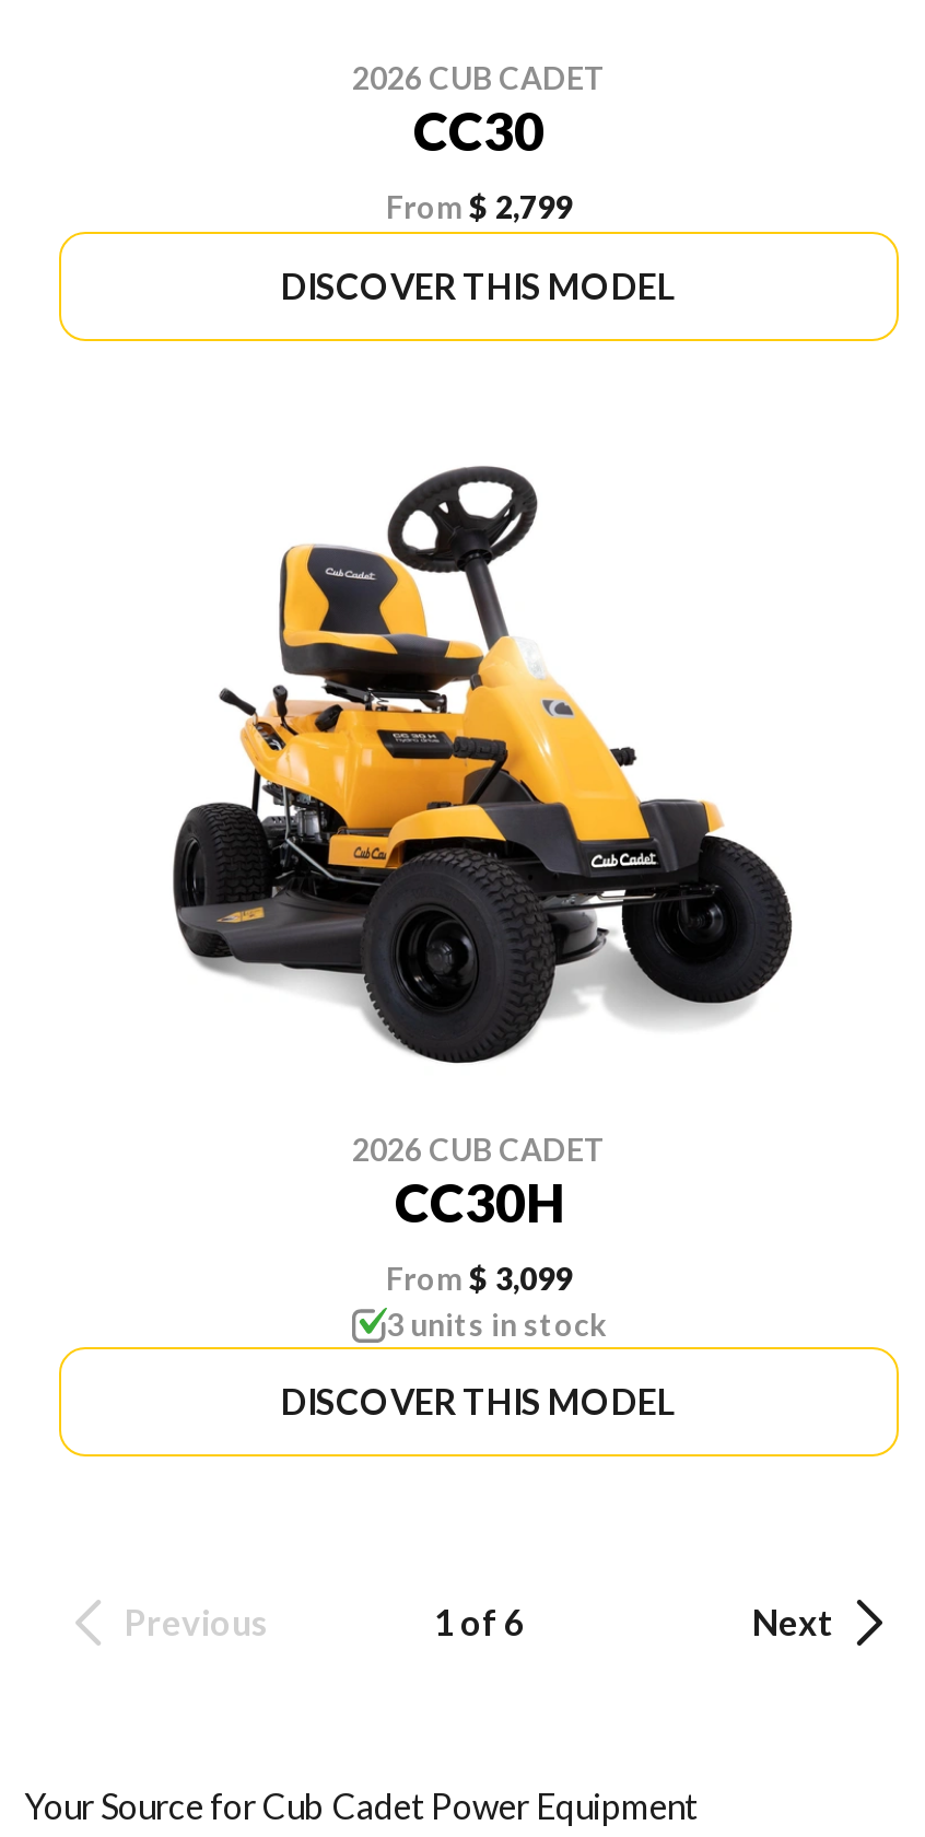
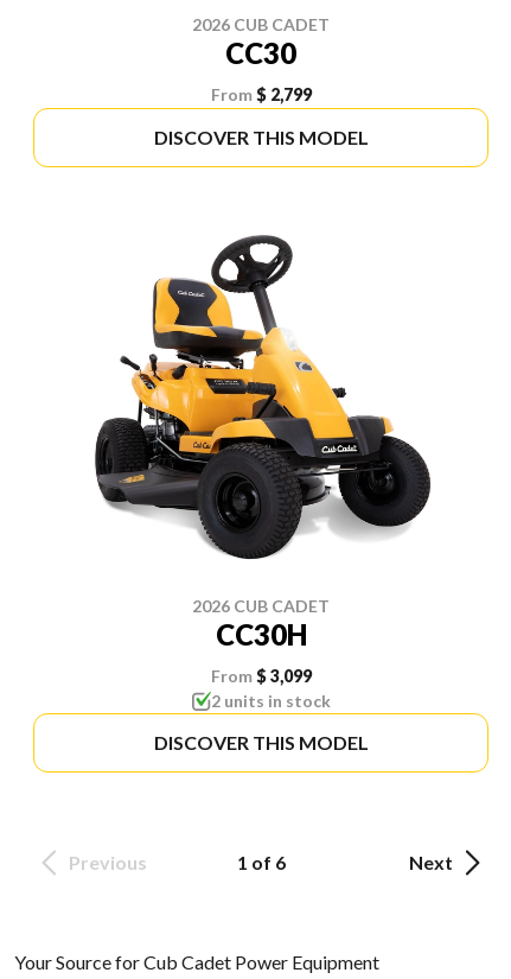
[386,1306,607,1343] 3 units in stock -> [210,691,330,711] 2 units in stock

